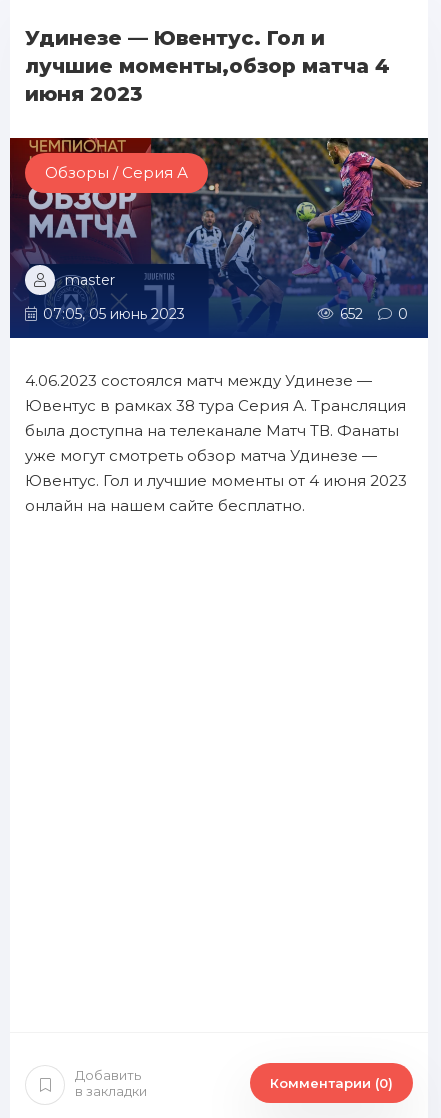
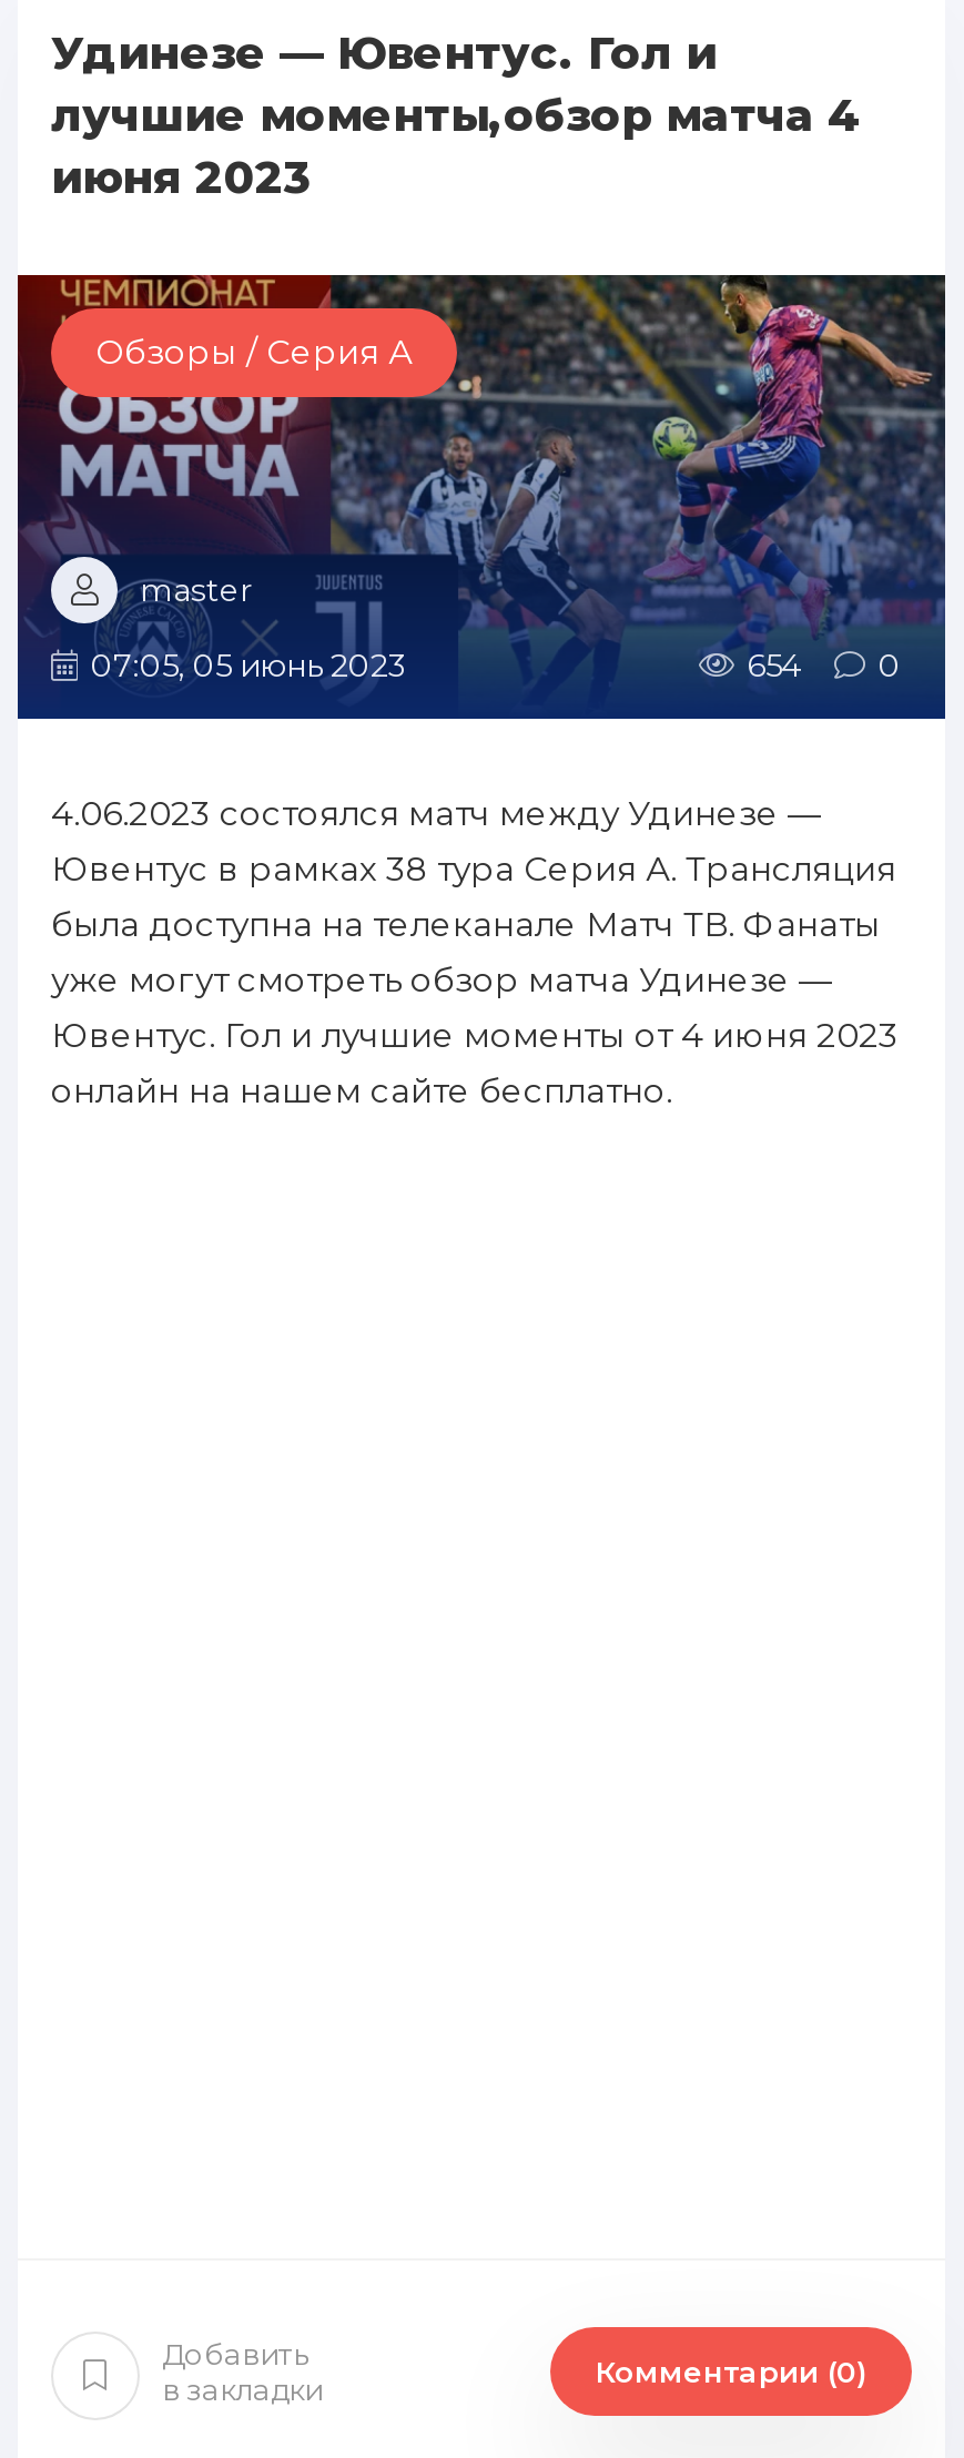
[340,305,363,323] 652 -> [748,646,801,685] 654

